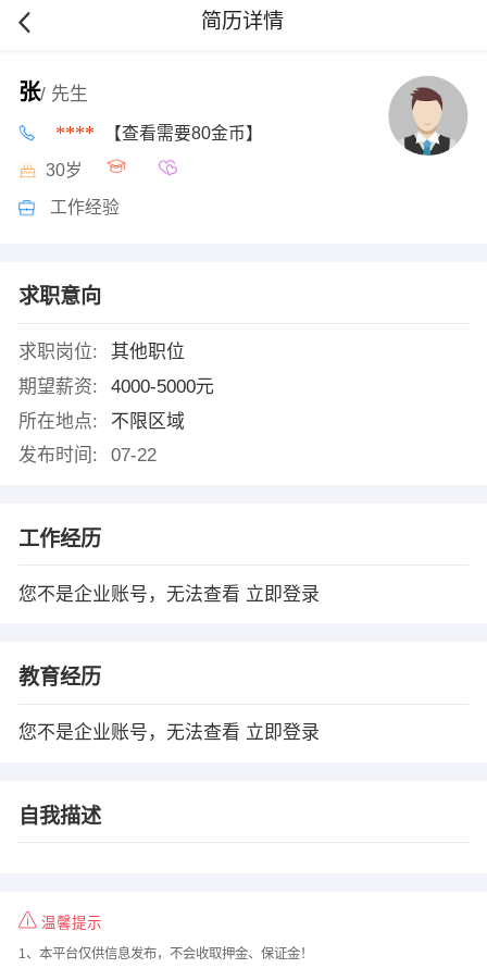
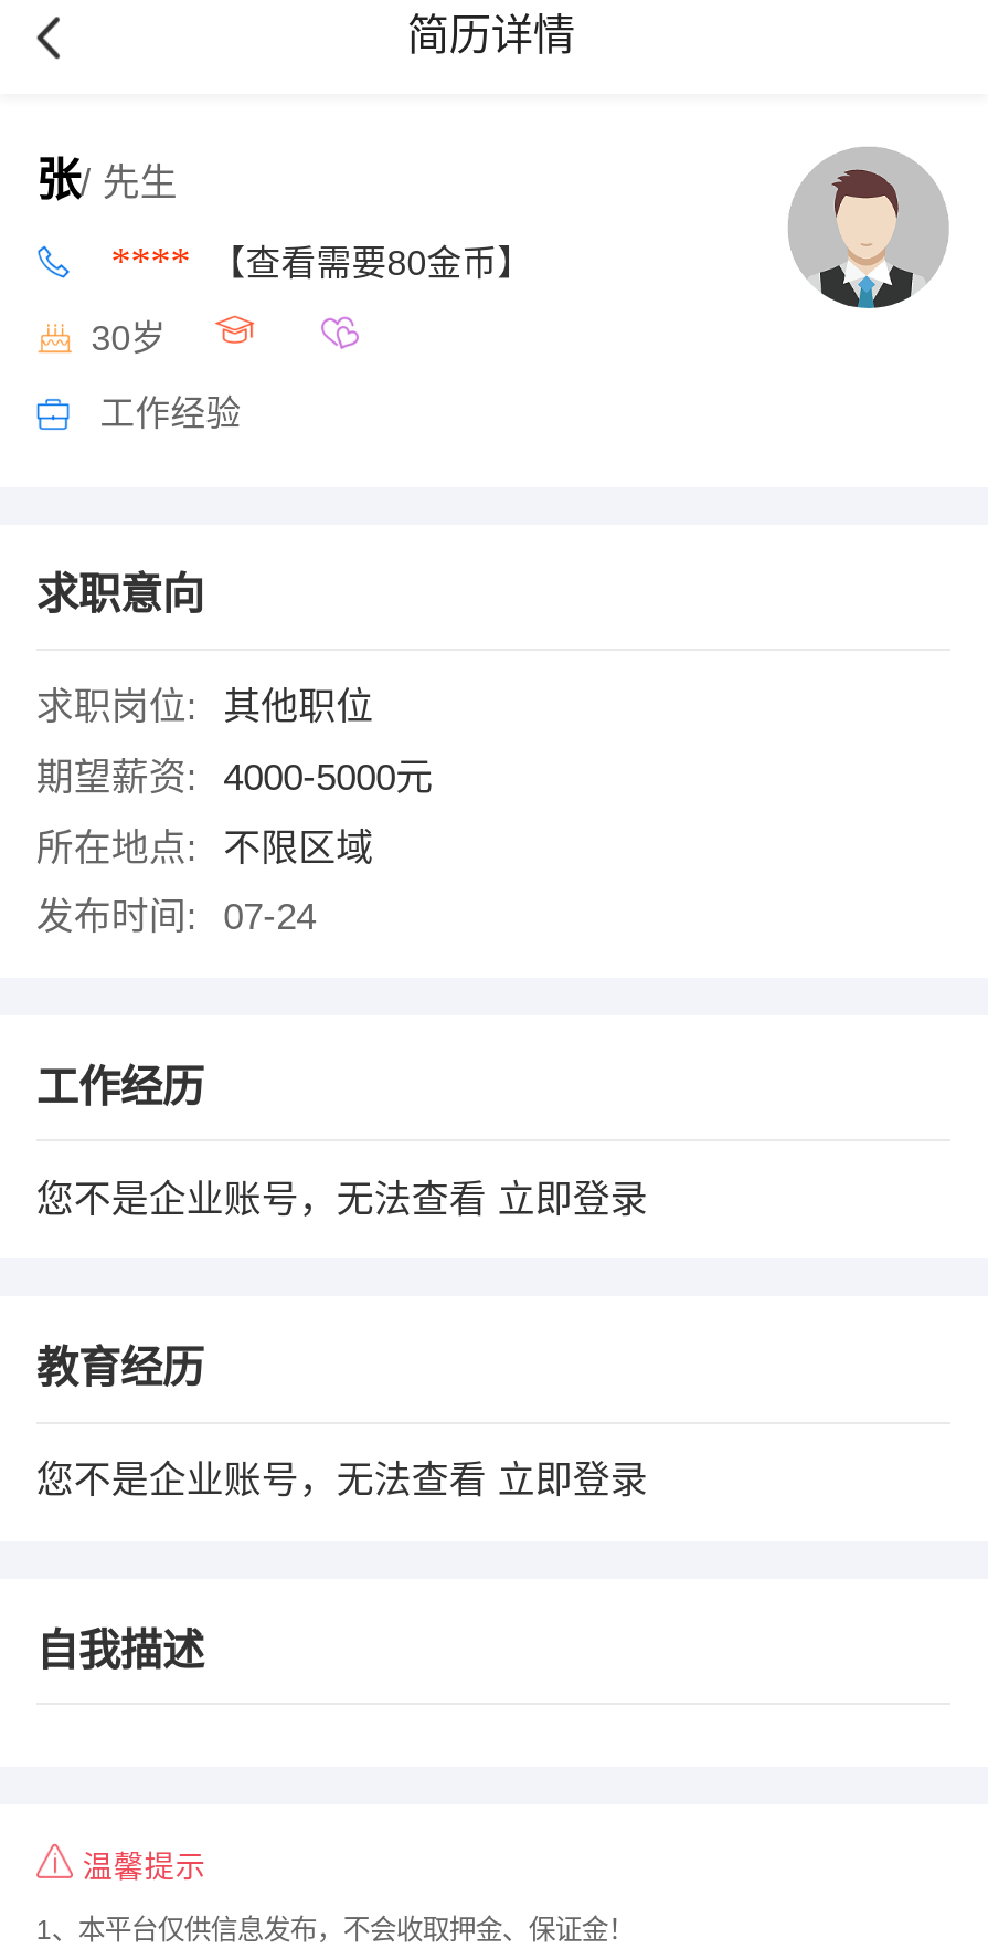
[18,445,156,466] 发布时间: 07-22 -> [36,897,316,939] 发布时间: 07-24

